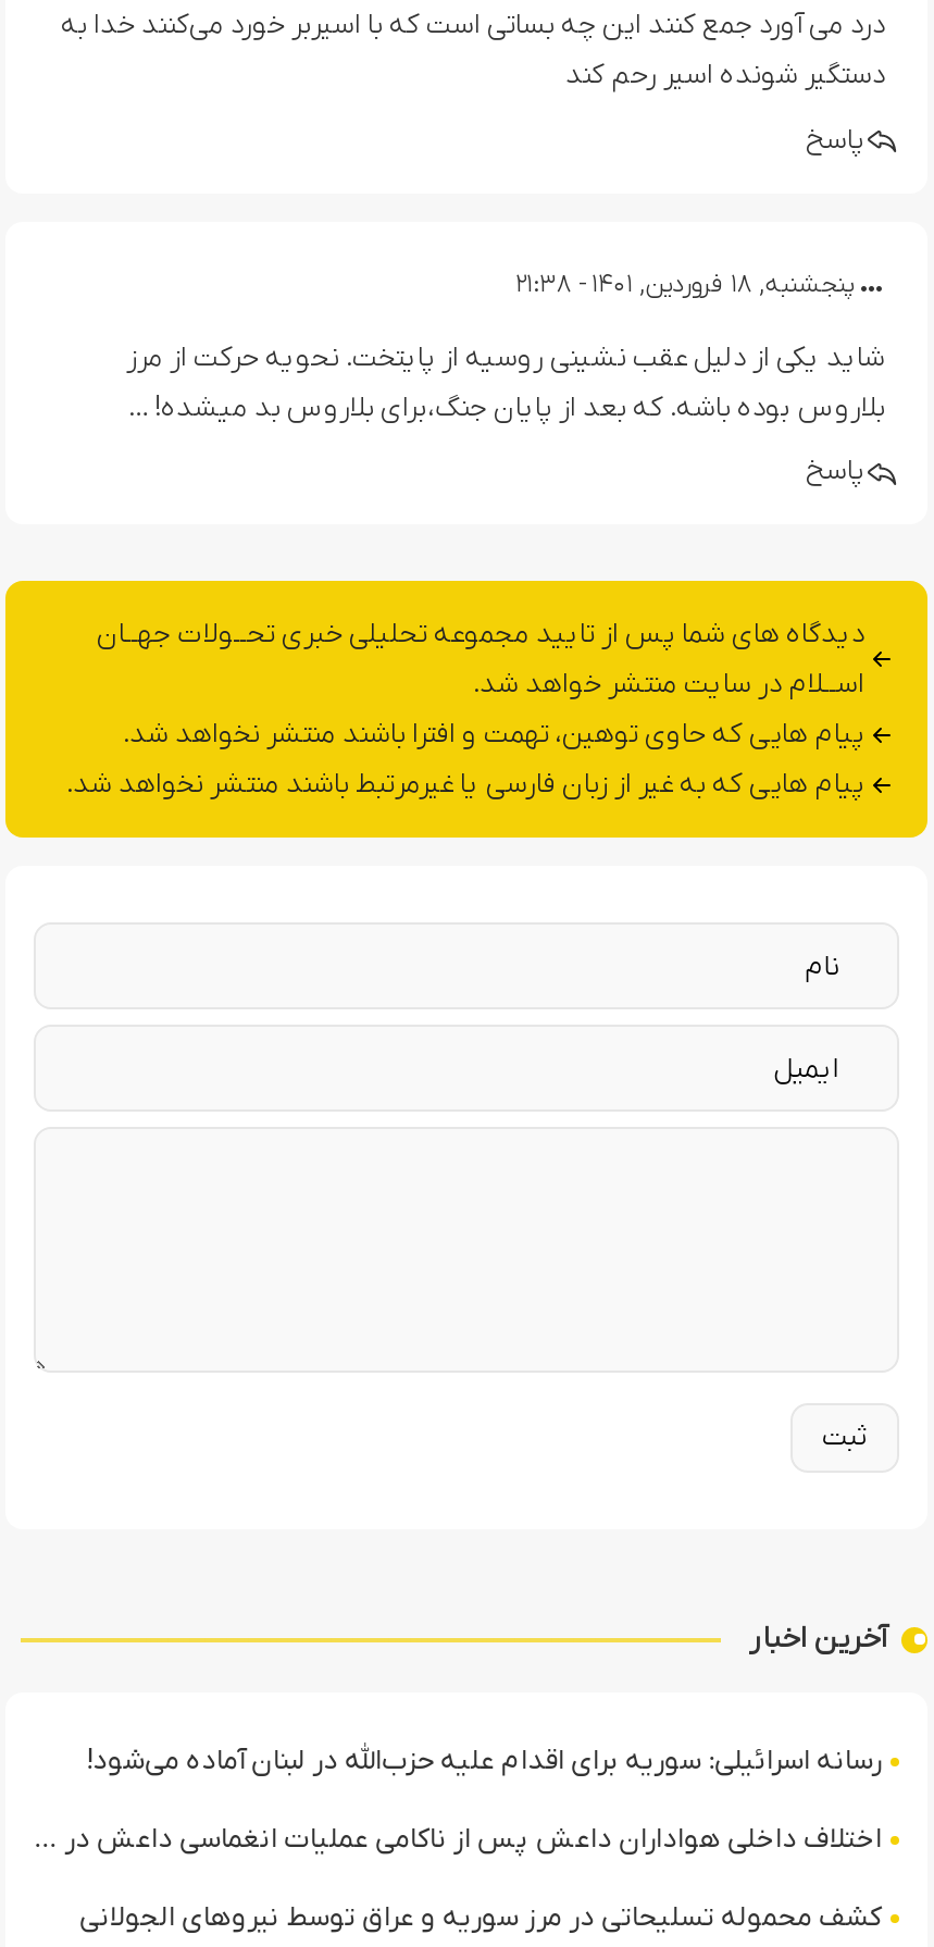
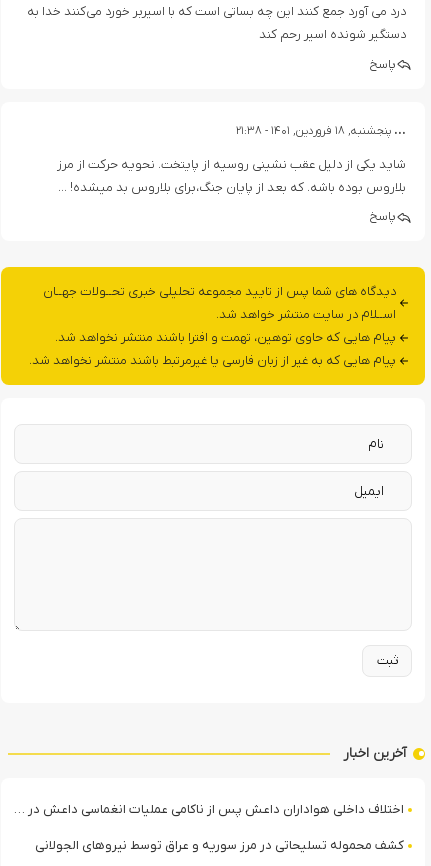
[86,1741,882,1778] رسانه اسرائیلی: سوریه برای اقدام علیه حزب‌الله در لبنان آماده می‌شود! -> none

